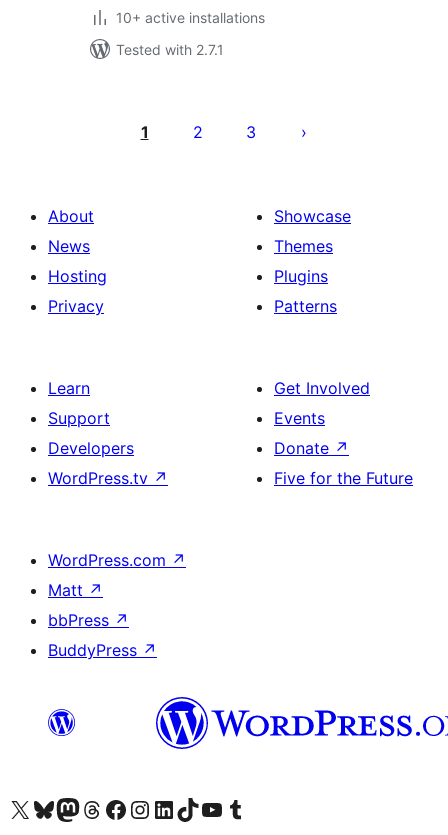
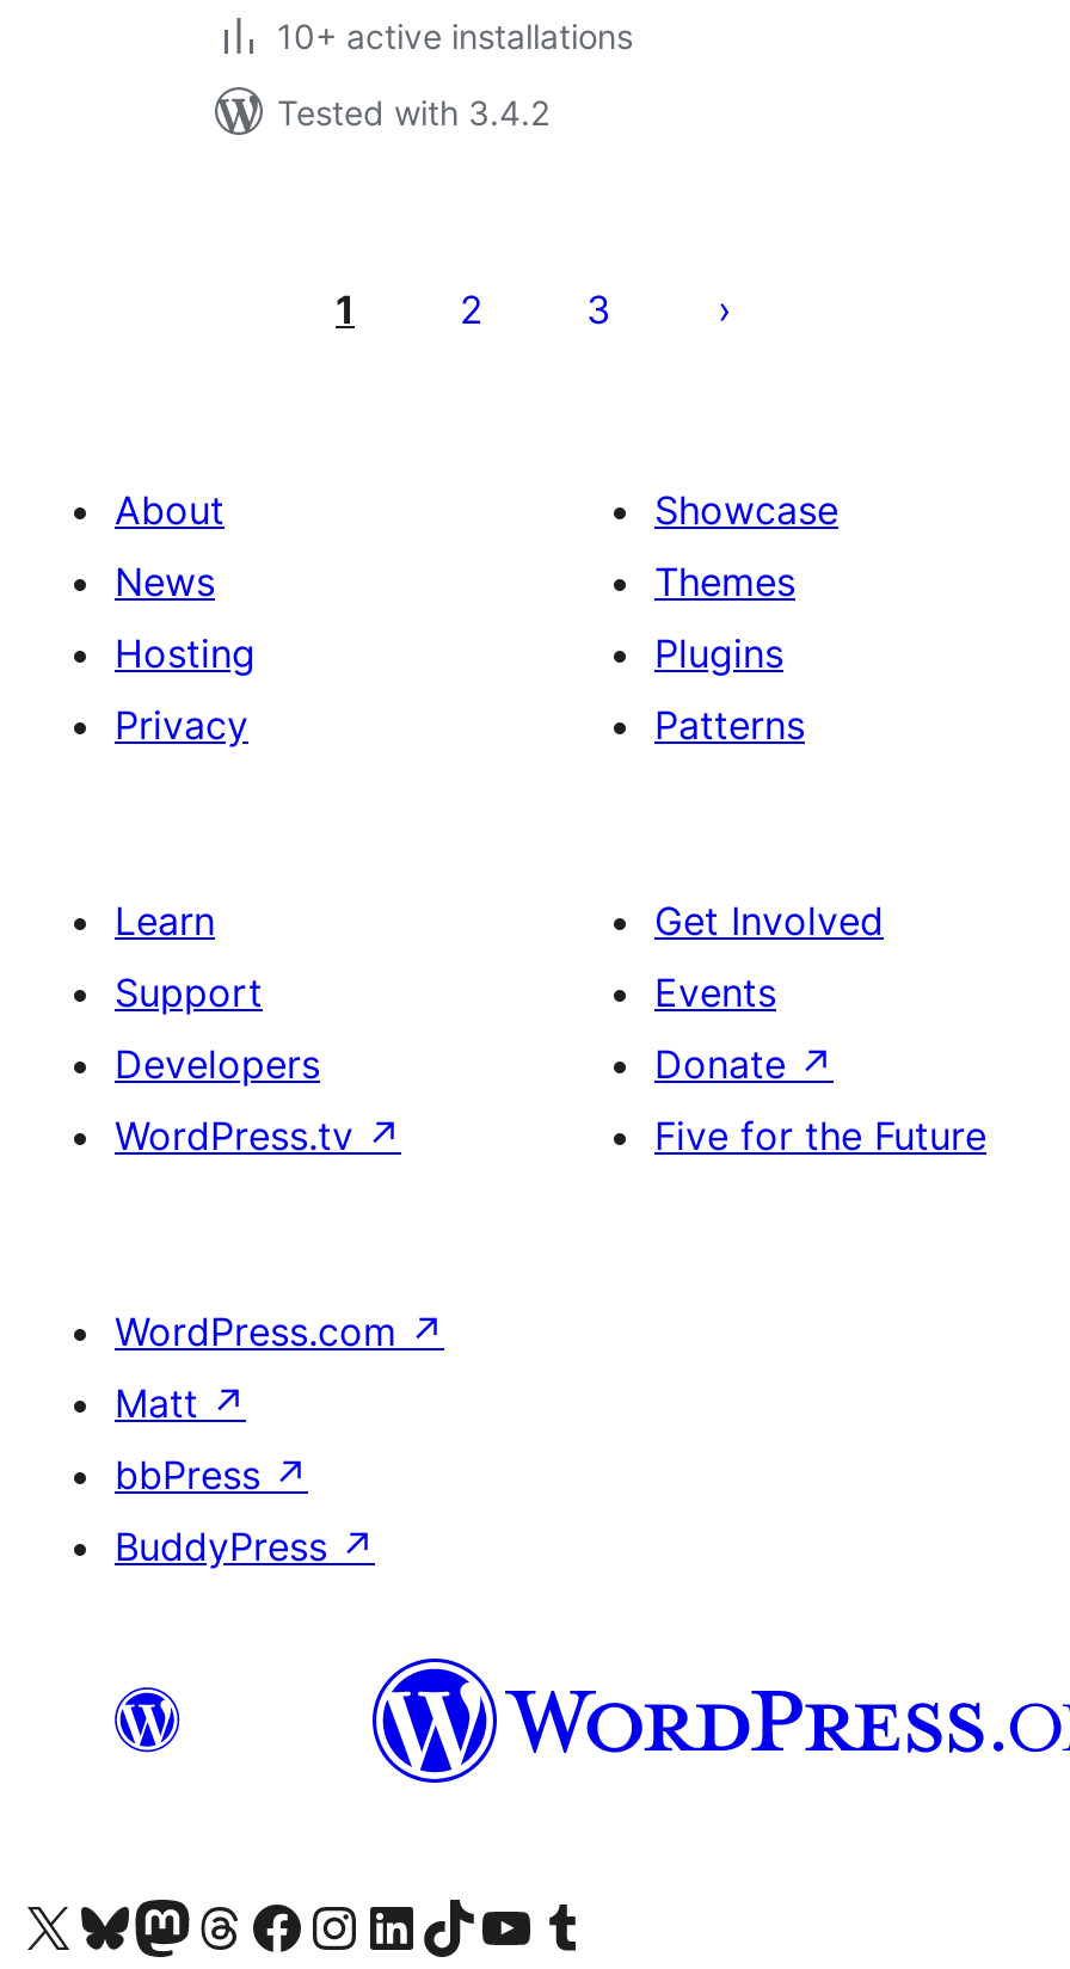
[116,41,224,58] Tested with 2.7.1 -> [277,92,549,133] Tested with 3.4.2

